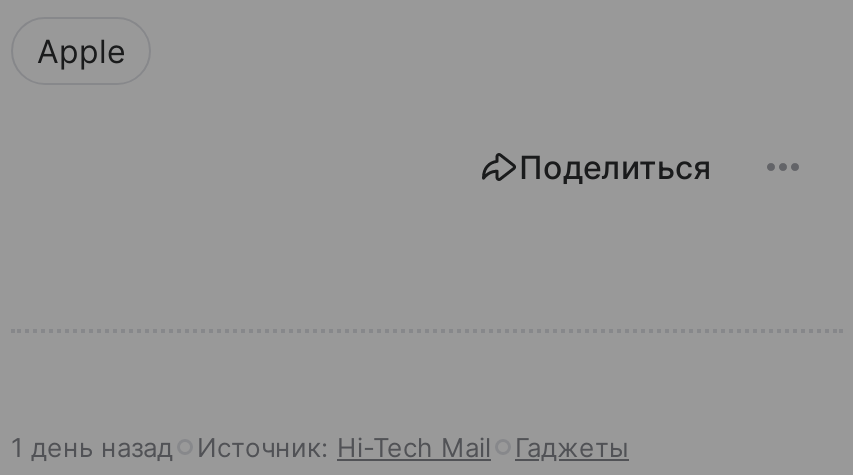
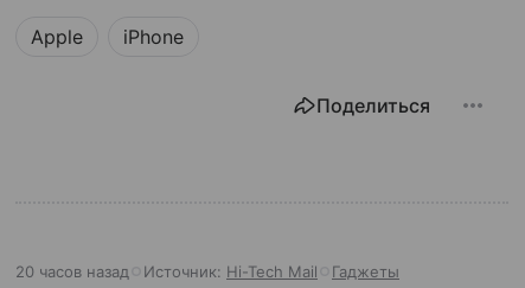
none -> [123,25,184,49] iPhone
[11,432,629,464] 1 день назад Источник: Hi-Tech Mail Гаджеты -> [15,262,399,281] 20 часов назад Источник: Hi-Tech Mail Гаджеты

